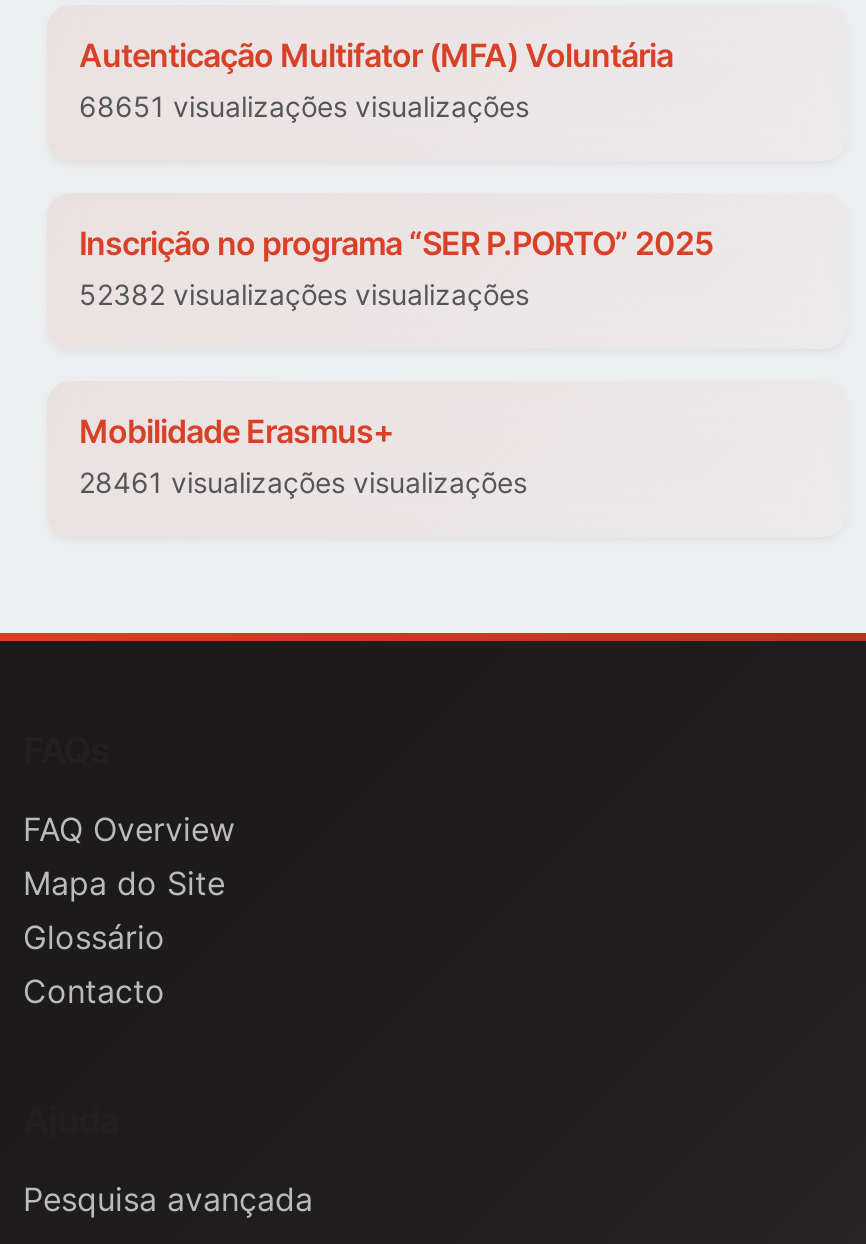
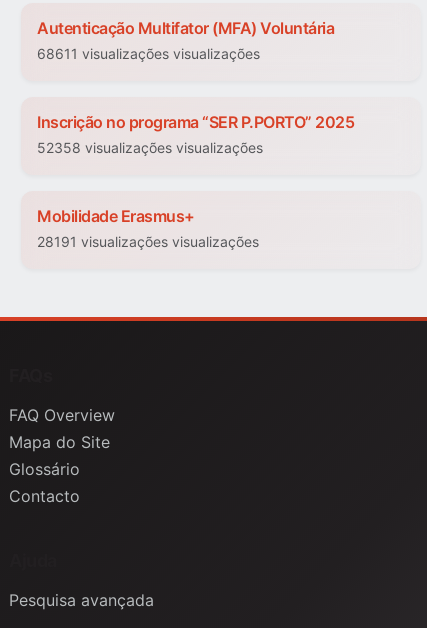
[79,90,529,124] 68651 visualizações visualizações -> [37,45,260,62] 68611 visualizações visualizações
[79,278,529,312] 52382 visualizações visualizações -> [37,139,263,156] 52358 visualizações visualizações
[79,466,527,500] 28461 visualizações visualizações -> [37,233,259,250] 28191 visualizações visualizações

